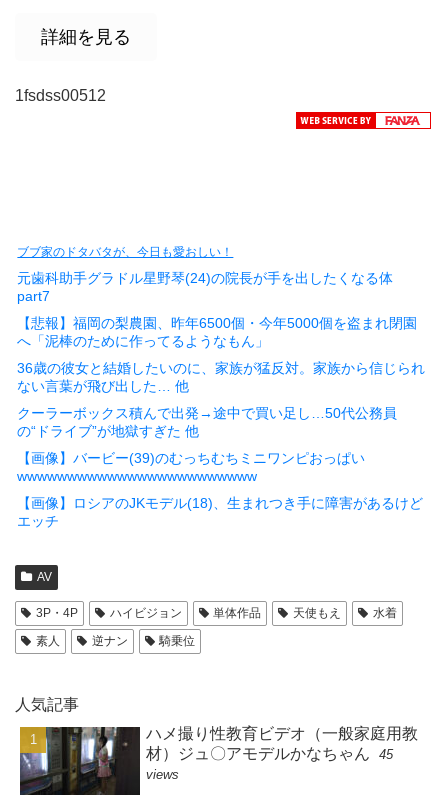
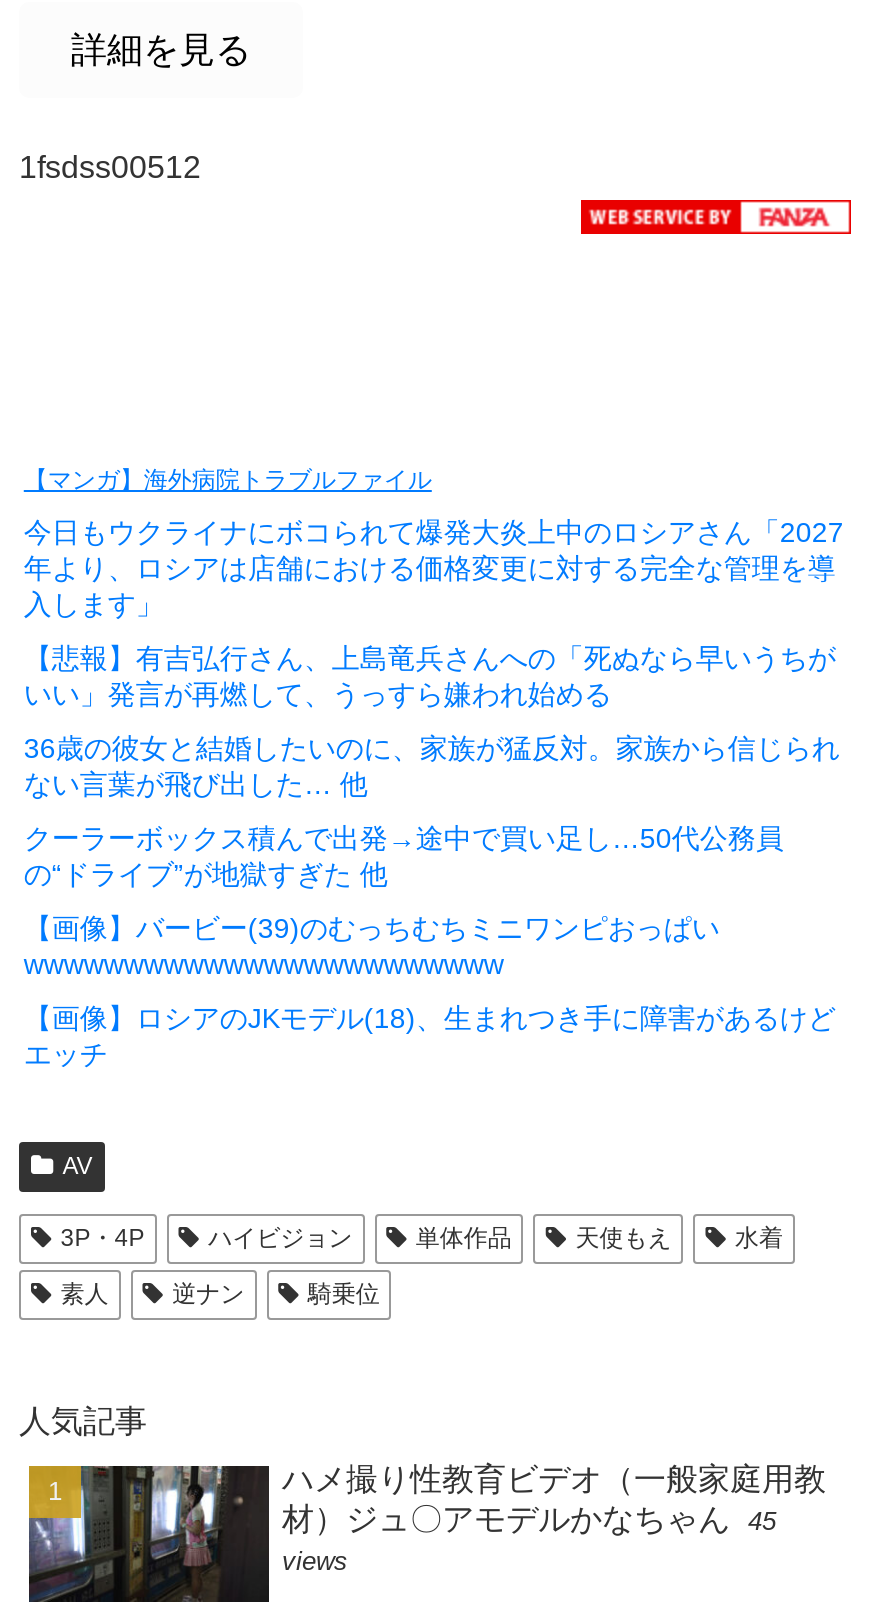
[17,245,233,259] ブブ家のドタバタが、今日も愛おしい！ -> [24,467,432,495] 【マンガ】海外病院トラブルファイル
[17,270,393,304] 元歯科助手グラドル星野琴(24)の院長が手を出したくなる体 | part7 -> [24,517,844,621] 今日もウクライナにボコられて爆発大炎上中のロシアさん「2027 | 年より、ロシアは店舗における価格変更に対する完全な管理を導 | 入します」
[17,315,417,349] 【悲報】福岡の梨農園、昨年6500個・今年5000個を盗まれ閉園 | へ「泥棒のために作ってるようなもん」 -> [24,643,836,711] 【悲報】有吉弘行さん、上島竜兵さんへの「死ぬなら早いうちが | いい」発言が再燃して、うっすら嫌われ始める

